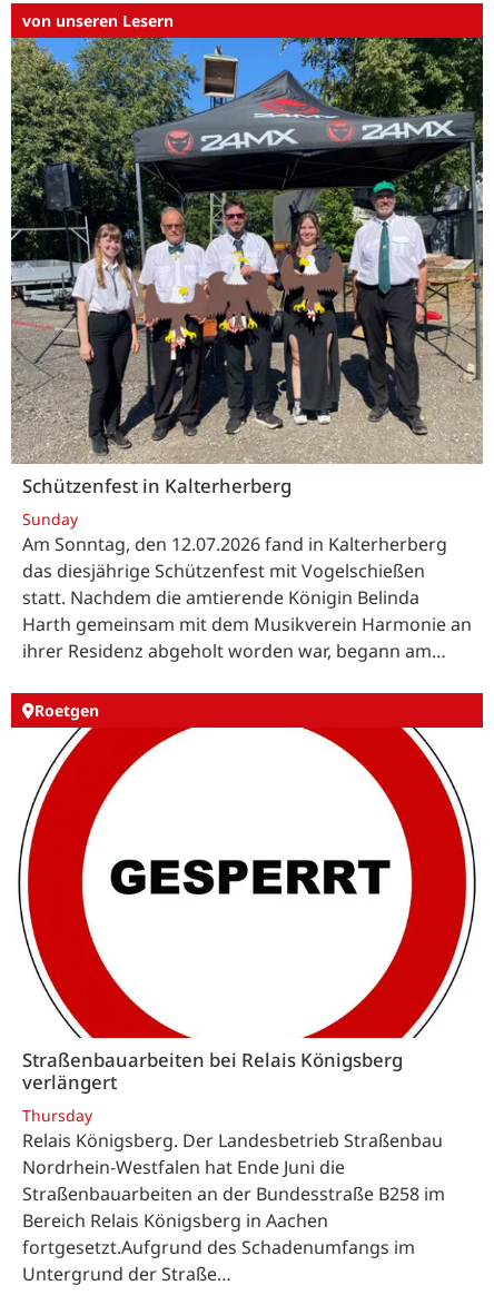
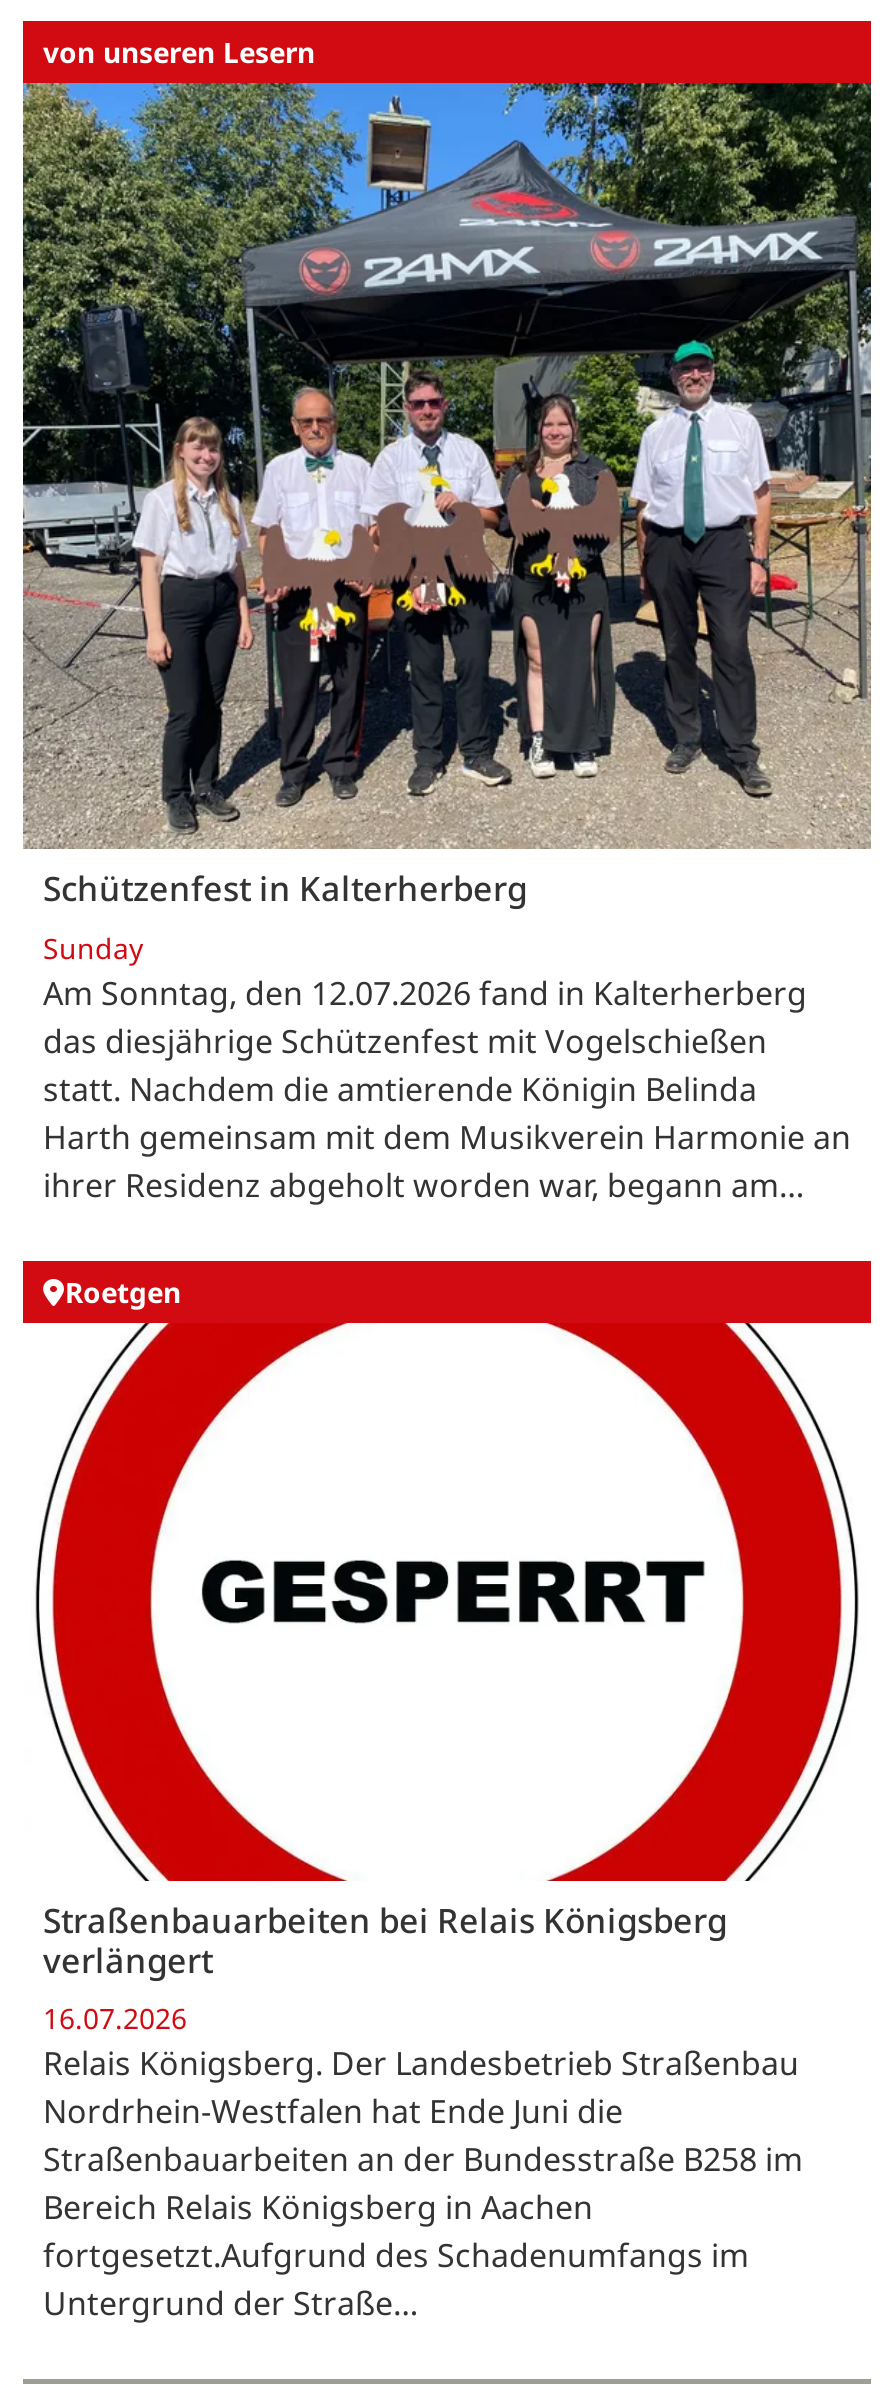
[22,1104,92,1125] Thursday -> [43,2000,187,2038] 16.07.2026

